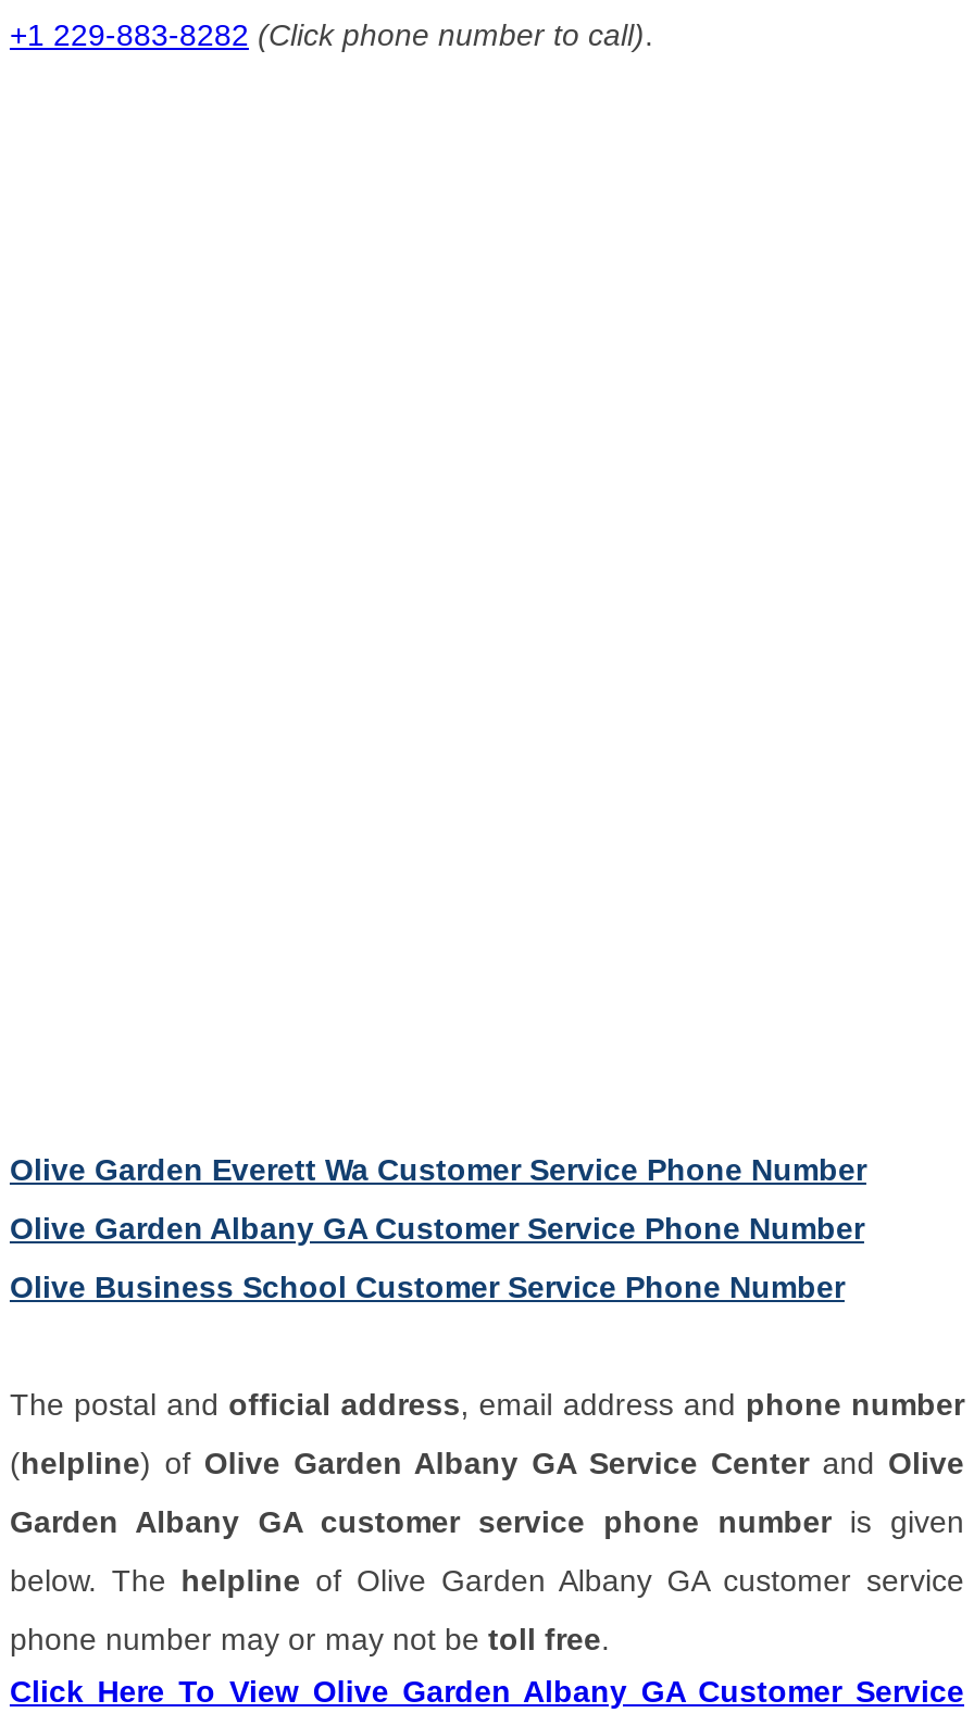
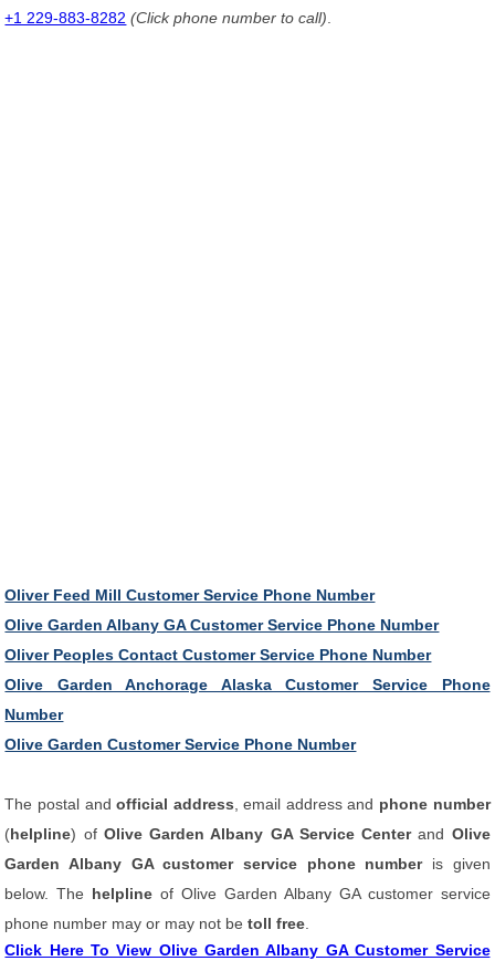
[10,1152,866,1187] Olive Garden Everett Wa Customer Service Phone Number -> [5,586,375,604] Oliver Feed Mill Customer Service Phone Number
[10,1270,845,1304] Olive Business School Customer Service Phone Number -> [5,646,490,753] Oliver Peoples Contact Customer Service Phone Number | Olive Garden Anchorage Alaska Customer Service Phone | Number | Olive Garden Customer Service Phone Number

